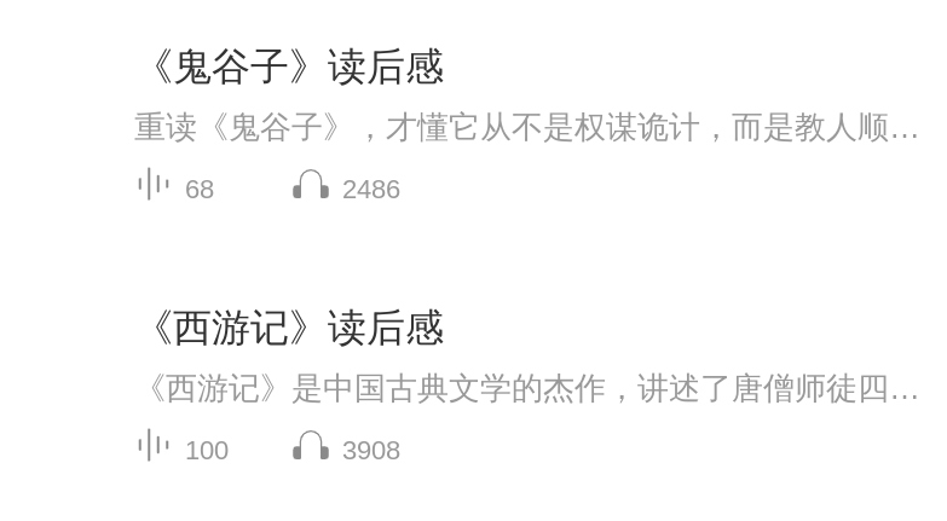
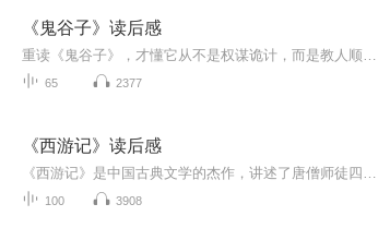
[185,174,214,203] 68 -> [45,76,58,89] 65
[342,174,400,203] 2486 -> [116,76,142,89] 2377

